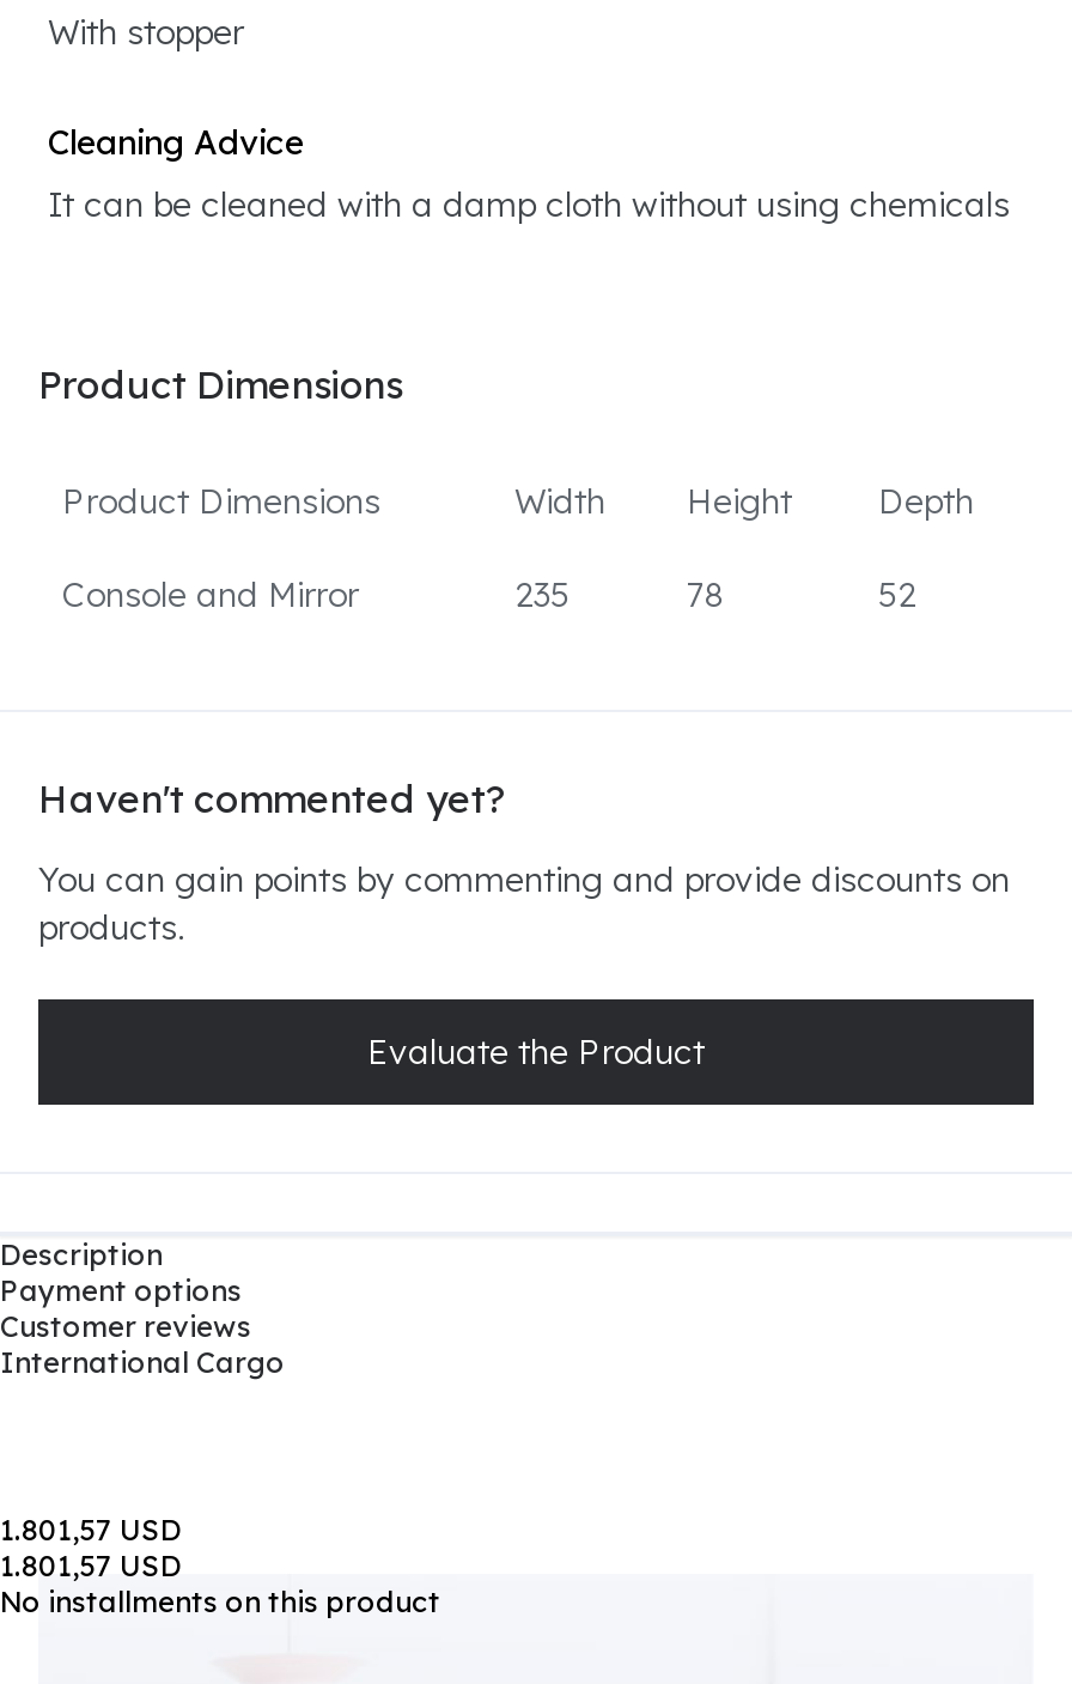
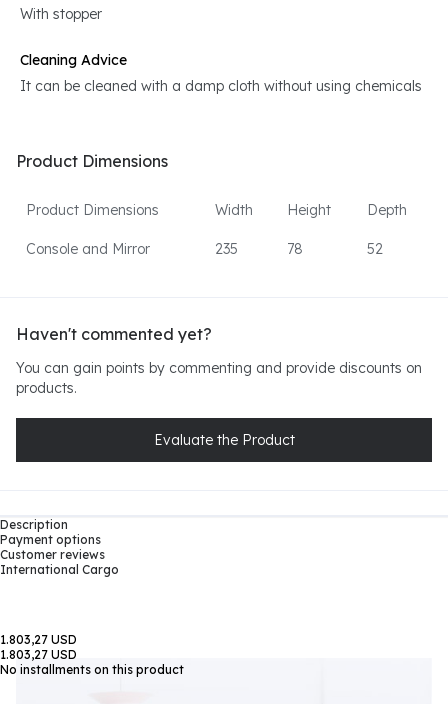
[0,1512,182,1548] 1.801,57 USD -> [0,632,77,647] 1.803,27 USD
[0,1548,182,1583] 1.801,57 USD -> [0,647,77,662] 1.803,27 USD

